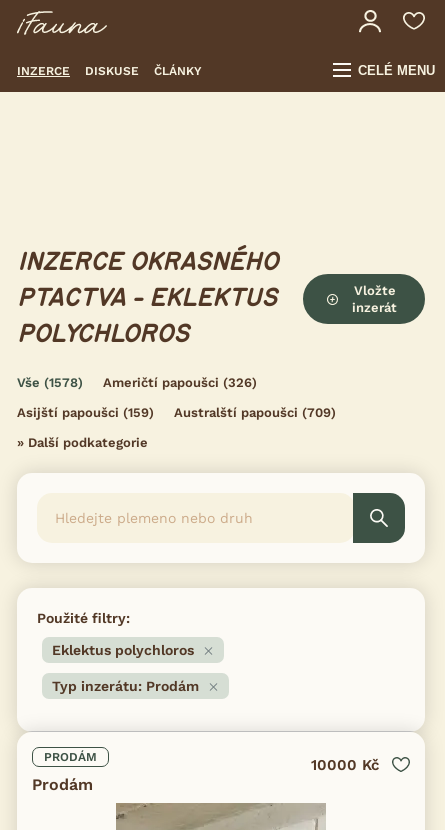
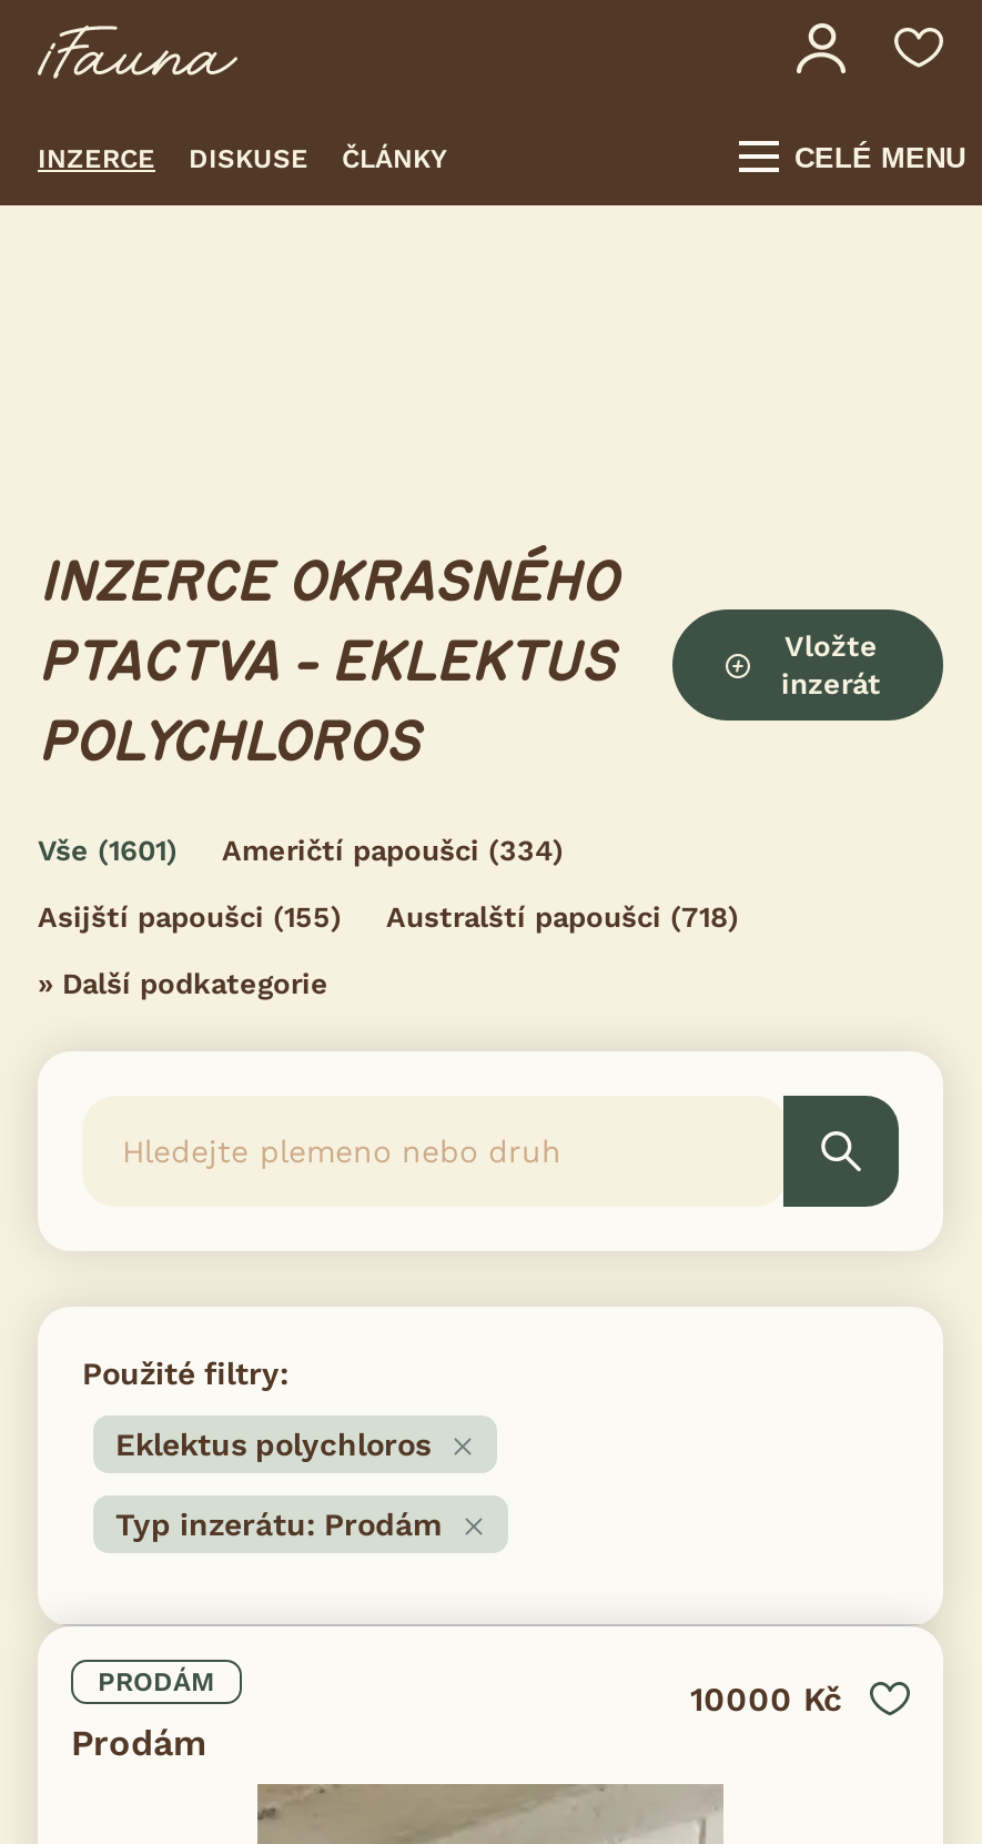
[17,375,83,390] Vše (1578) -> [38,834,178,867] Vše (1601)
[103,375,257,390] Američtí papoušci (326) -> [222,834,564,867] Američtí papoušci (334)
[17,405,154,420] Asijští papoušci (159) -> [38,900,342,934] Asijští papoušci (155)
[174,405,336,420] Australští papoušci (709) -> [386,900,739,934] Australští papoušci (718)

